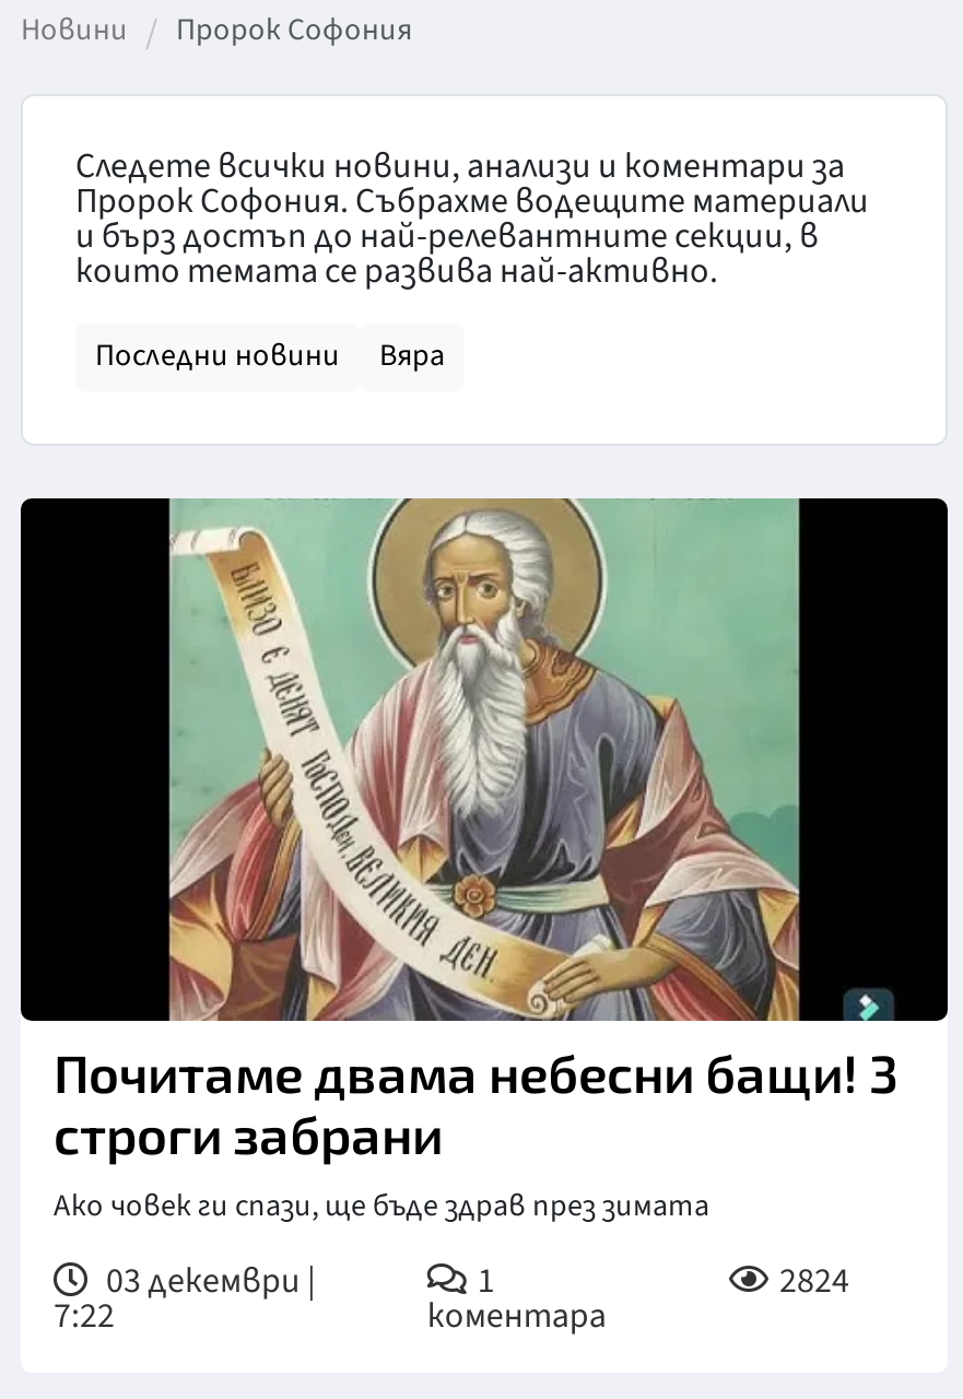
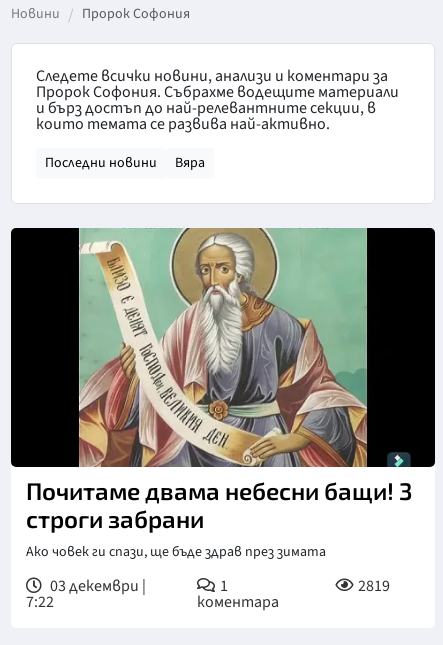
[779,1256,849,1304] 2824 -> [358,574,390,596] 2819

